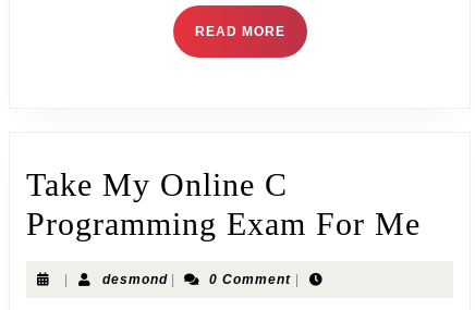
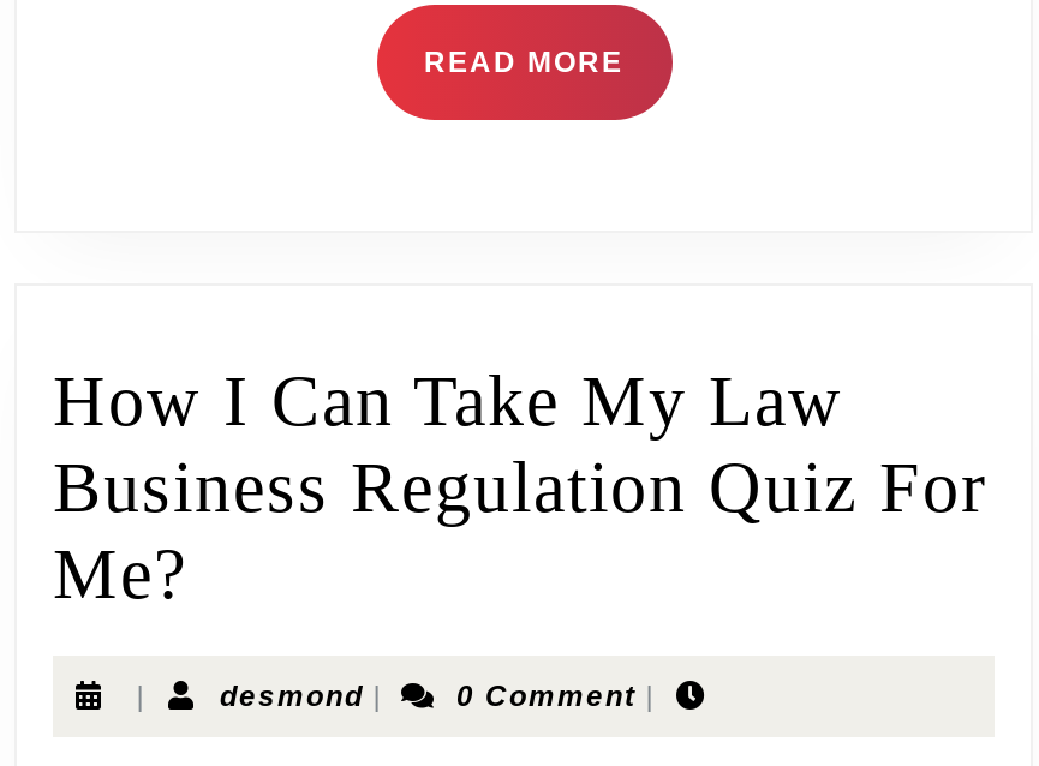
[26,167,421,242] Take My Online C | Programming Exam For Me -> [53,360,987,613] How I Can Take My Law | Business Regulation Quiz For | Me?

